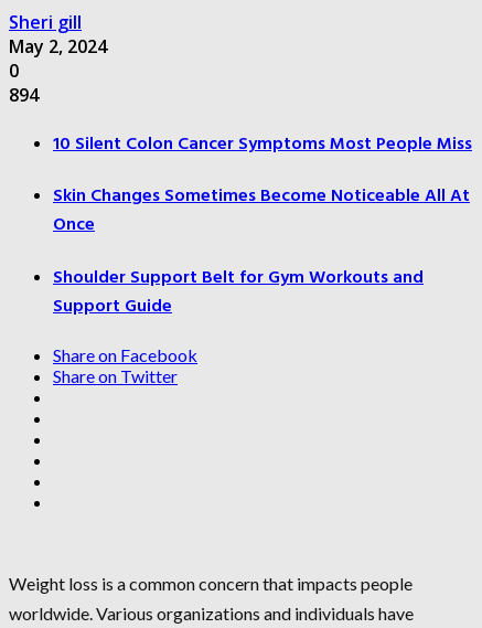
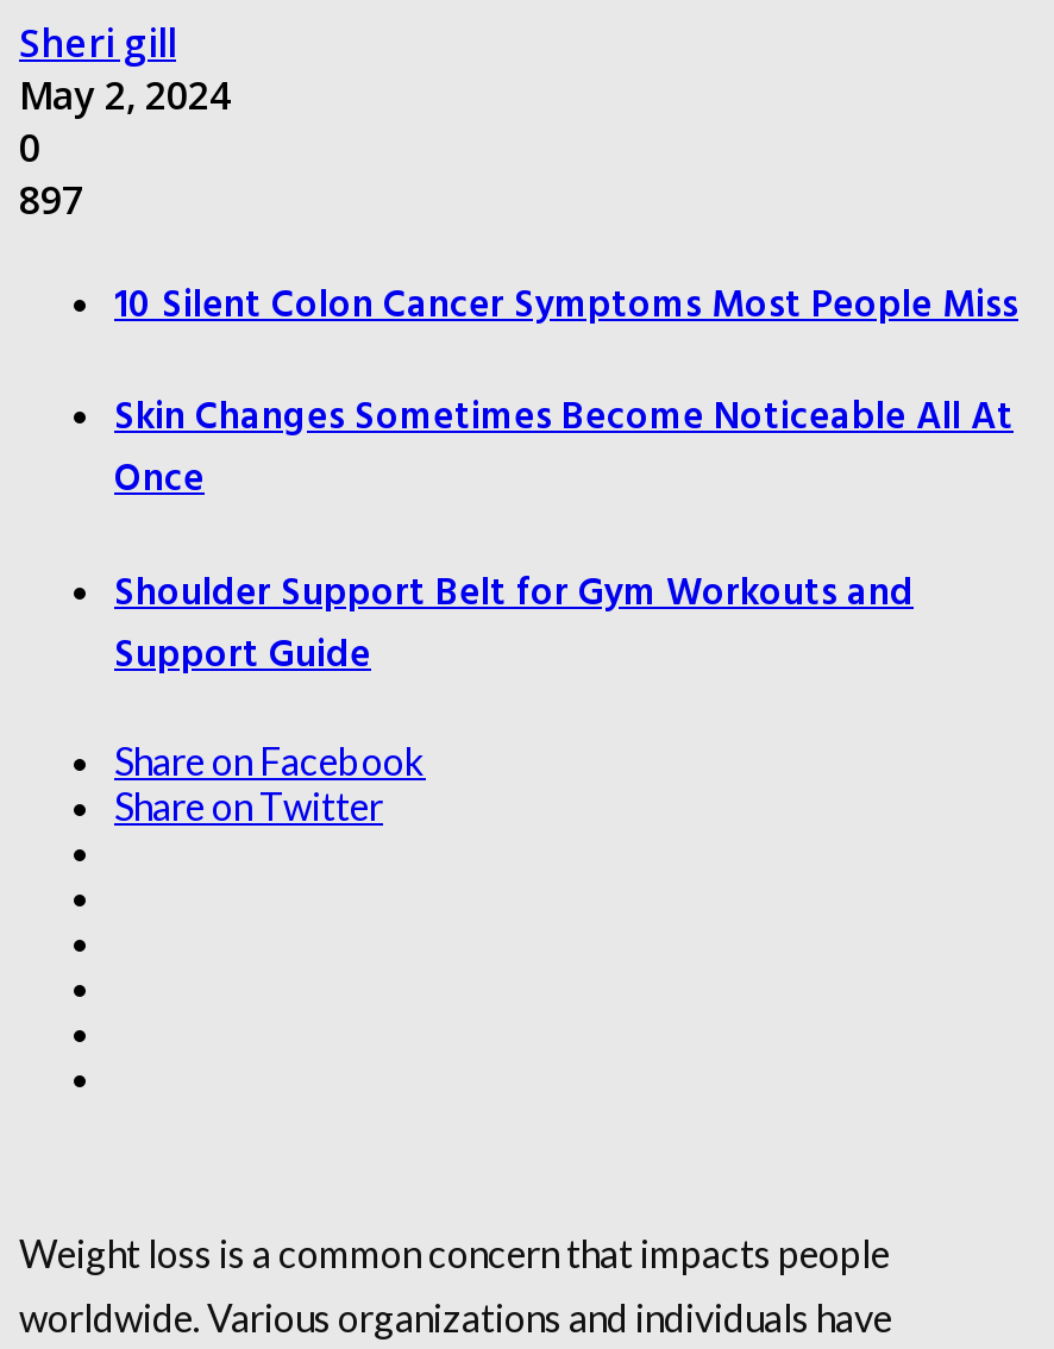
[9,83,39,107] 894 -> [19,173,83,226] 897

